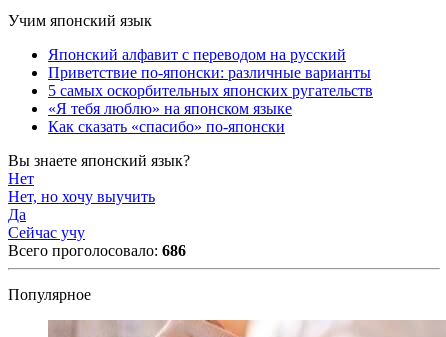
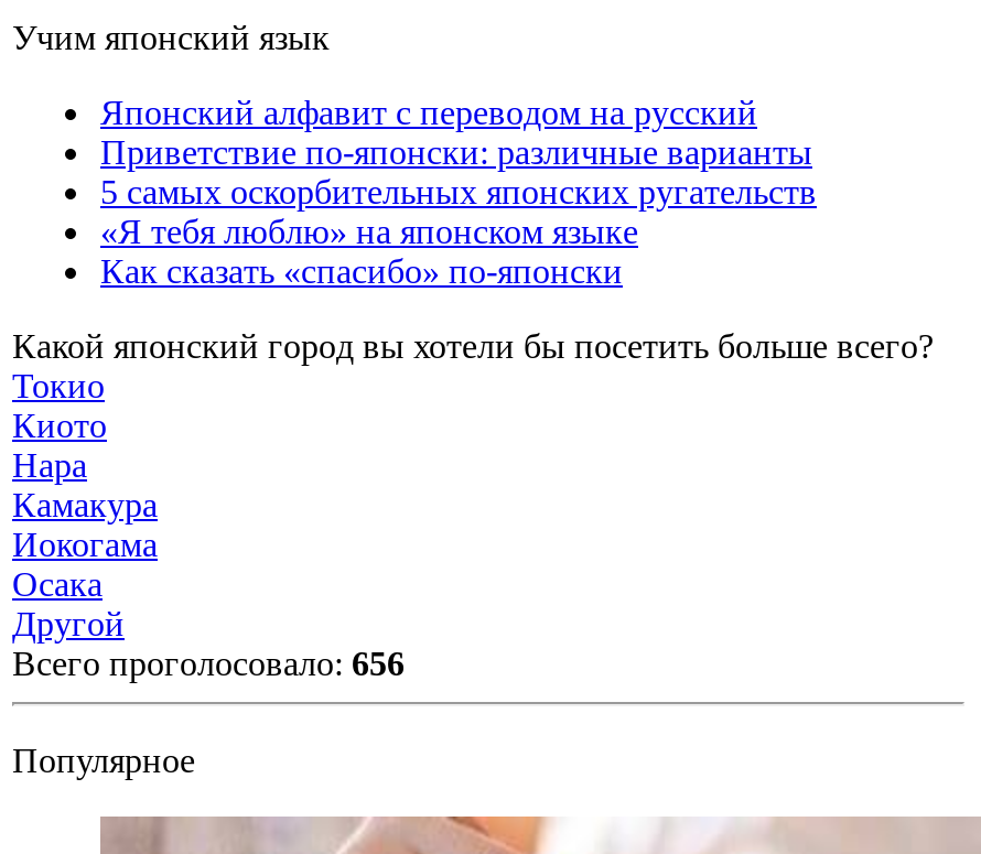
[8,152,190,259] Вы знаете японский язык? | Нет | Нет, но хочу выучить | Да | Сейчас учу | Всего проголосовало: 686 -> [12,327,934,682] Какой японский город вы хотели бы посетить больше всего? | Токио | Киото | Нара | Камакура | Иокогама | Осака | Другой | Всего проголосовало: 656

